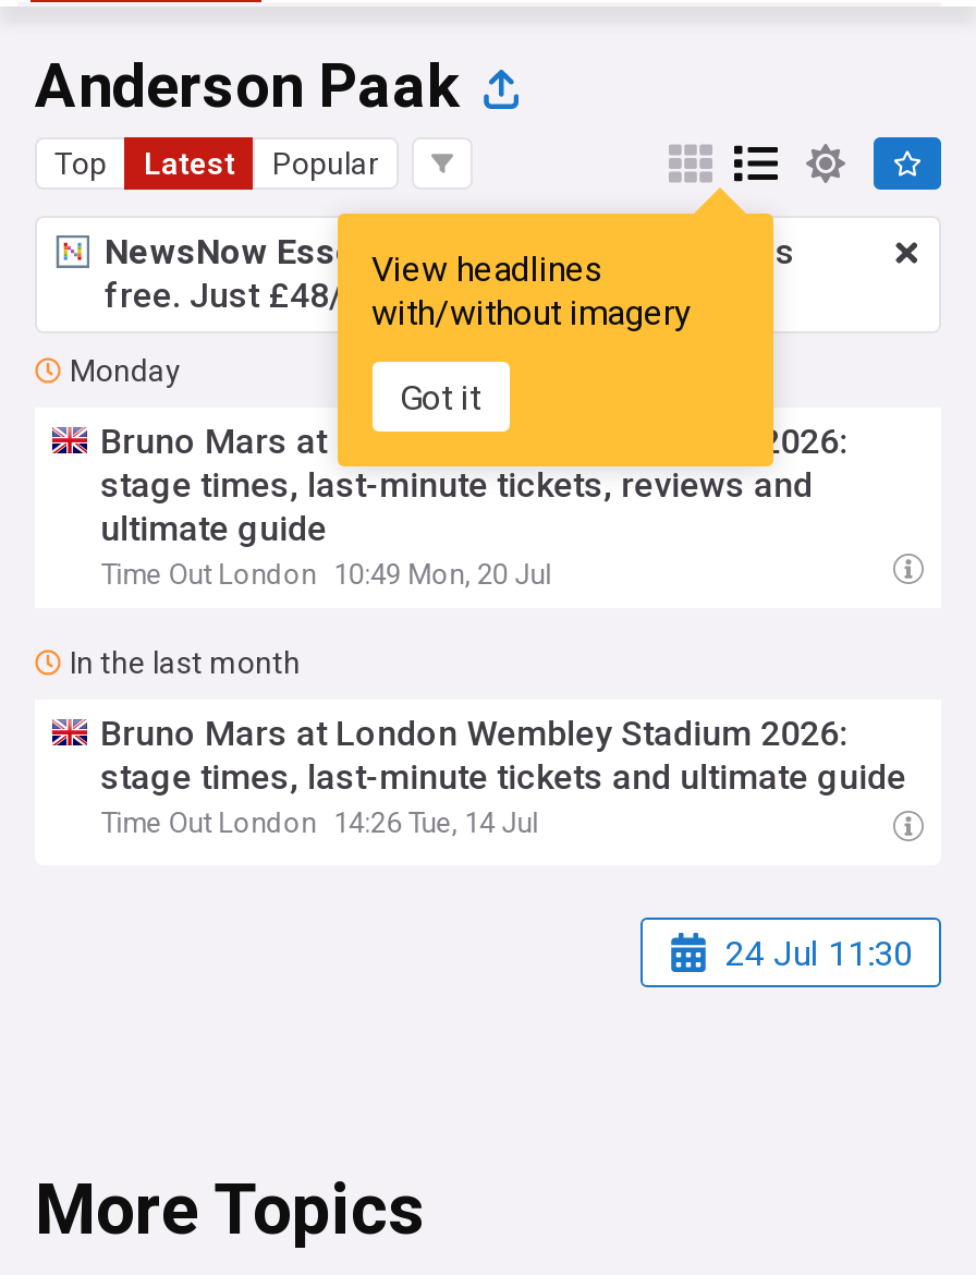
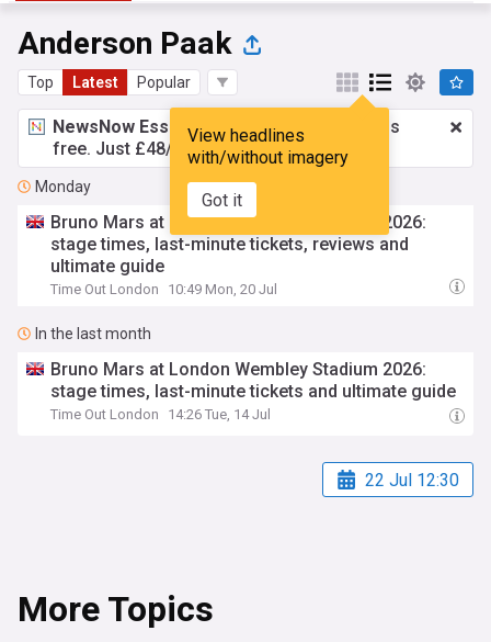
[725,932,913,973] 24 Jul 11:30 -> [365,469,459,490] 22 Jul 12:30

